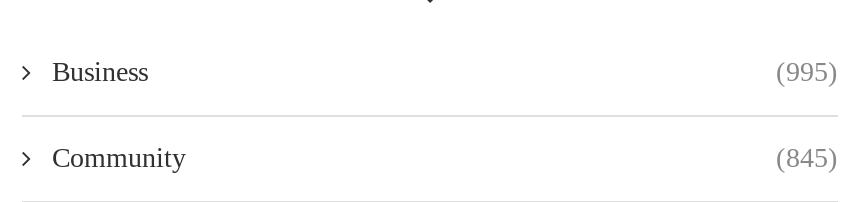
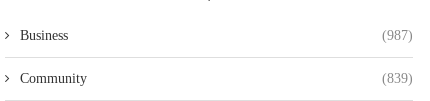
[776,56,838,86] (995) -> [382,28,413,43] (987)
[776,142,838,172] (845) -> [382,71,413,86] (839)

